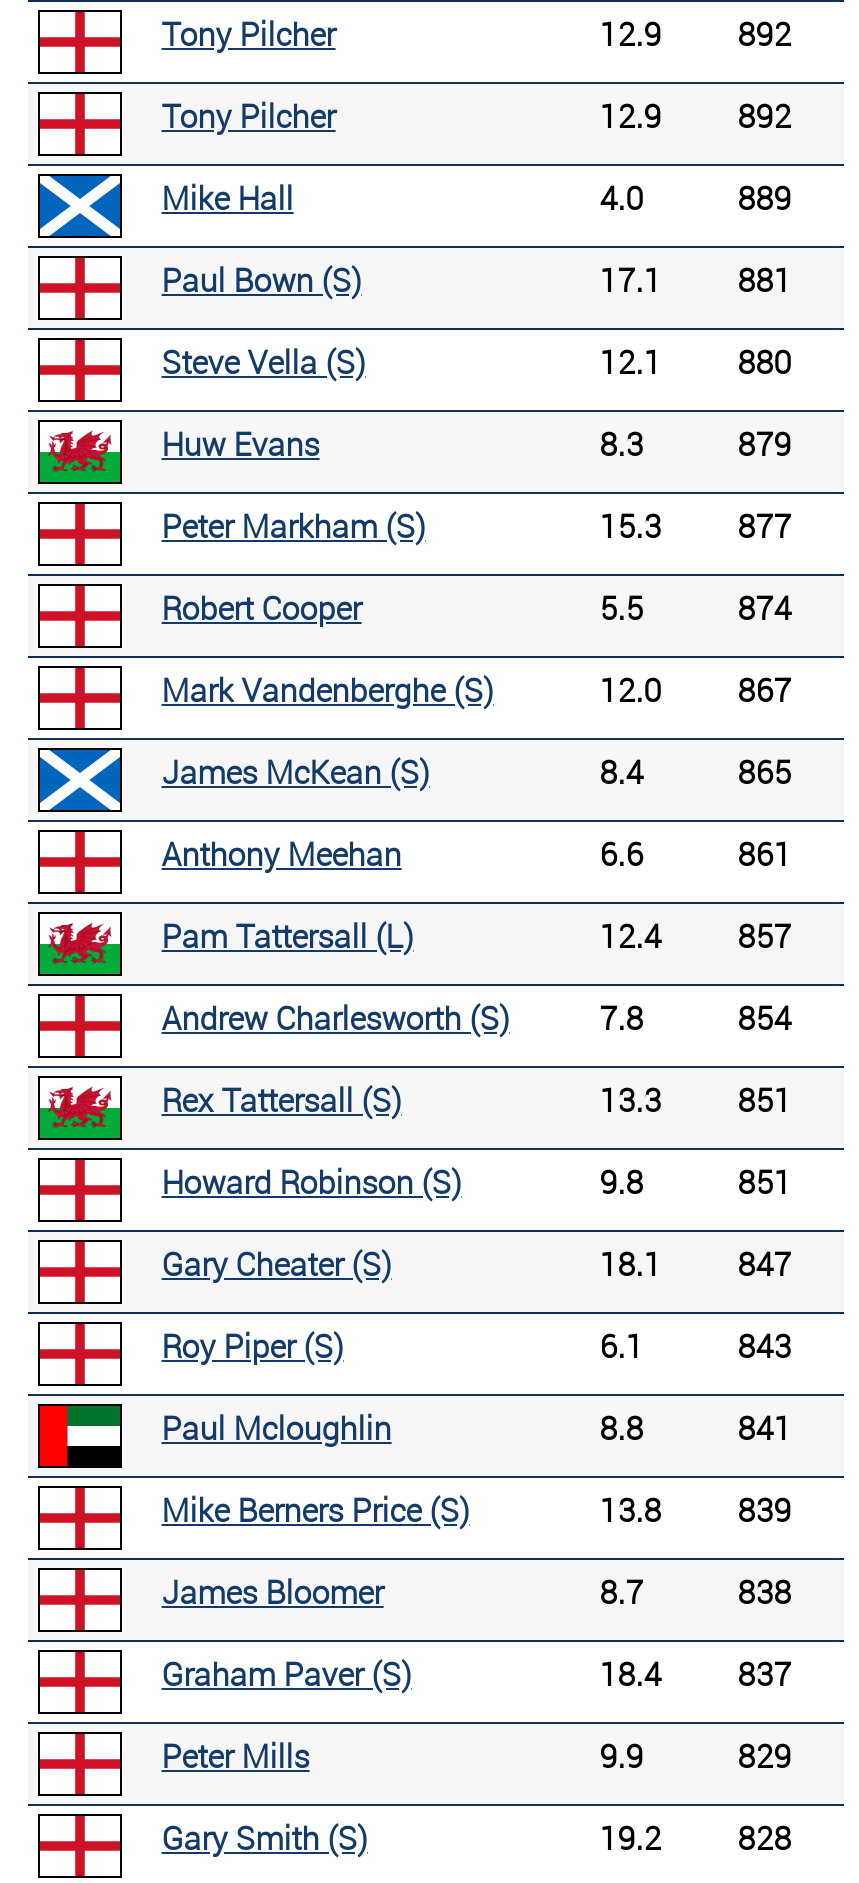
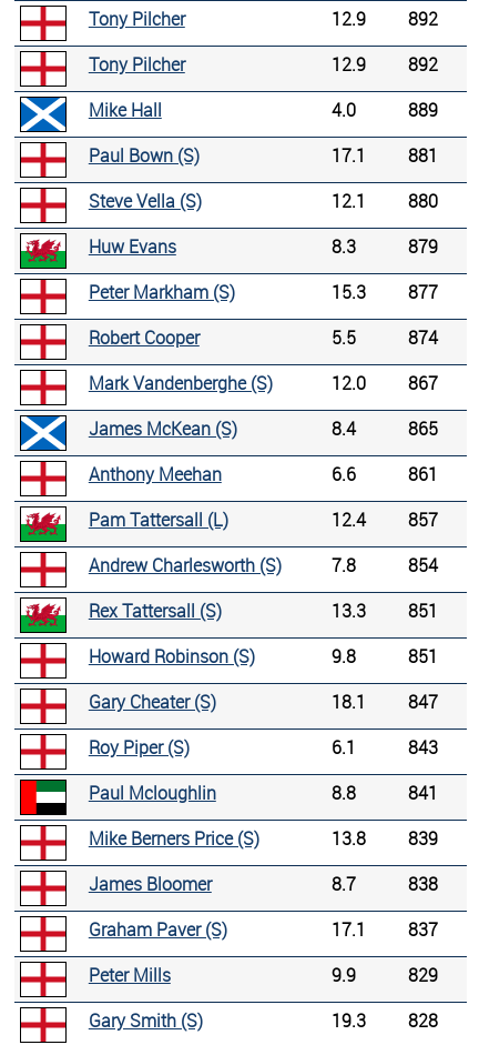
[600,1653,792,1697] 18.4 837 -> [331,918,438,942] 17.1 837
[600,1817,792,1861] 19.2 828 -> [331,1009,438,1033] 19.3 828

